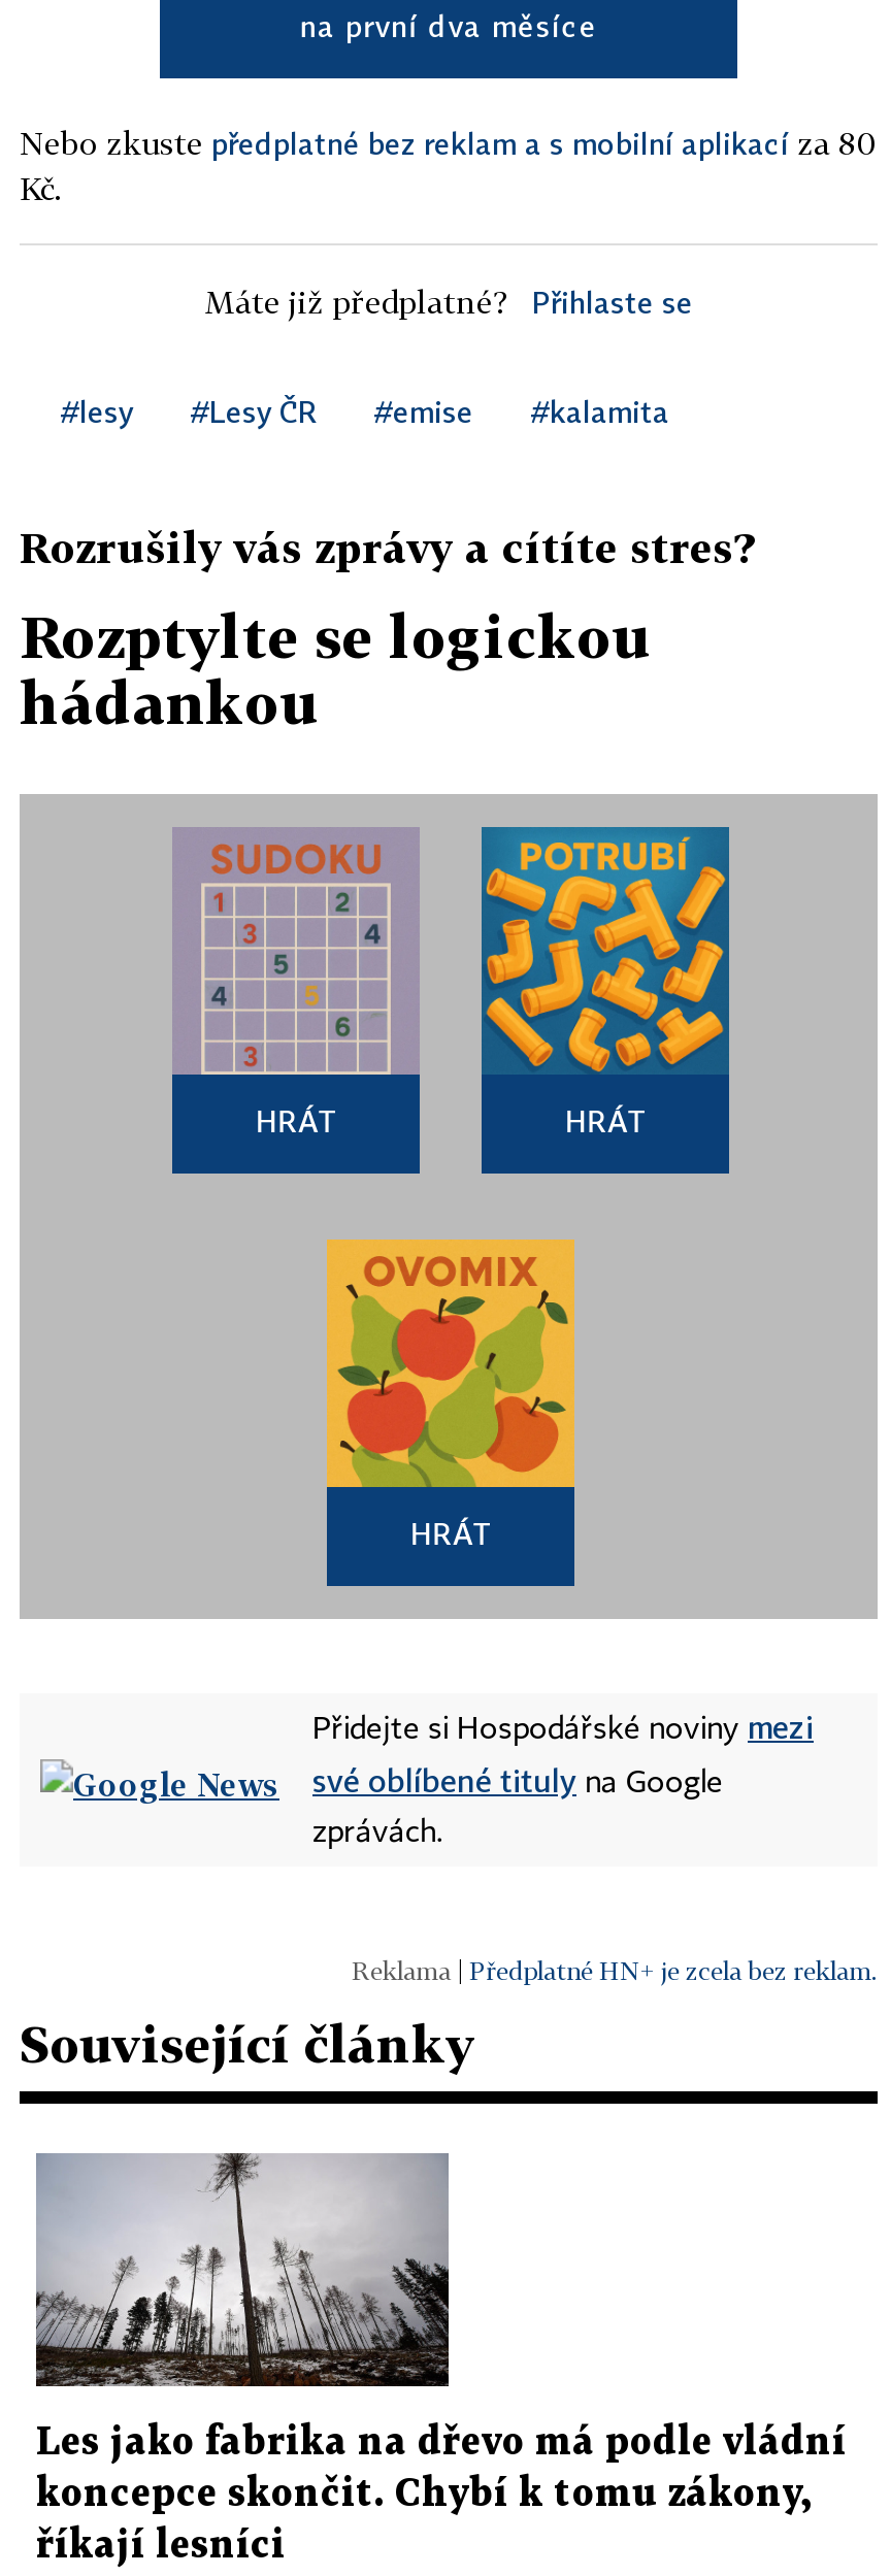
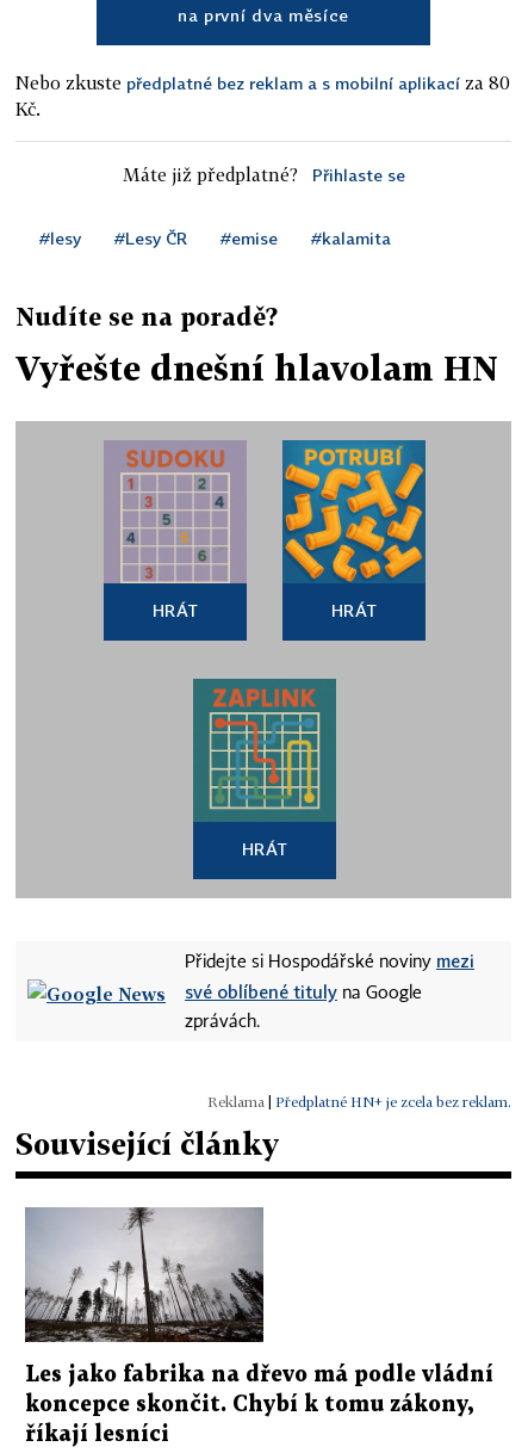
[20,522,754,571] Rozrušily vás zprávy a cítíte stres? -> [15,302,278,330] Nudíte se na poradě?
[20,602,653,736] Rozptylte se logickou | hádankou -> [15,348,498,388] Vyřešte dnešní hlavolam HN
[325,1237,576,1489] [image] -> [192,678,337,822] [image]

